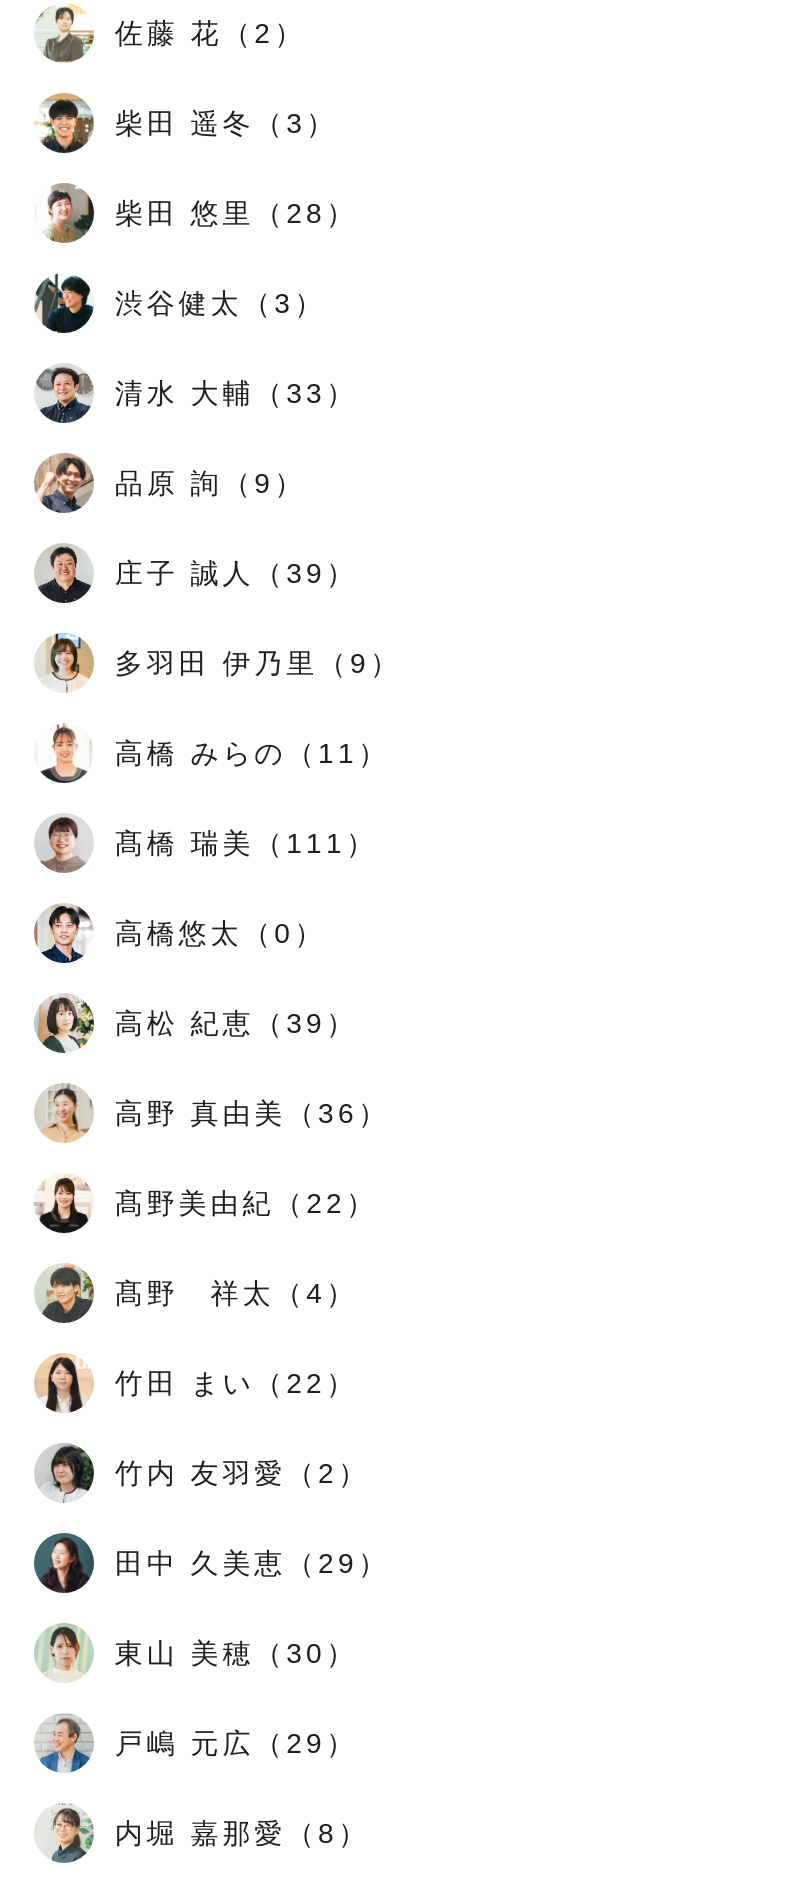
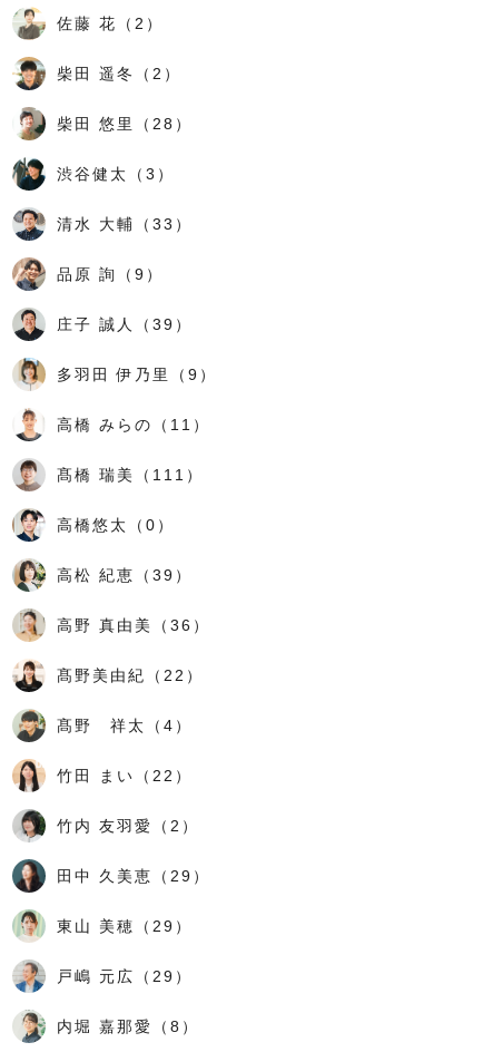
[115,107,338,139] 柴田 遥冬（3） -> [57,65,181,83] 柴田 遥冬（2）
[115,1637,358,1669] 東山 美穂（30） -> [57,917,193,935] 東山 美穂（29）

